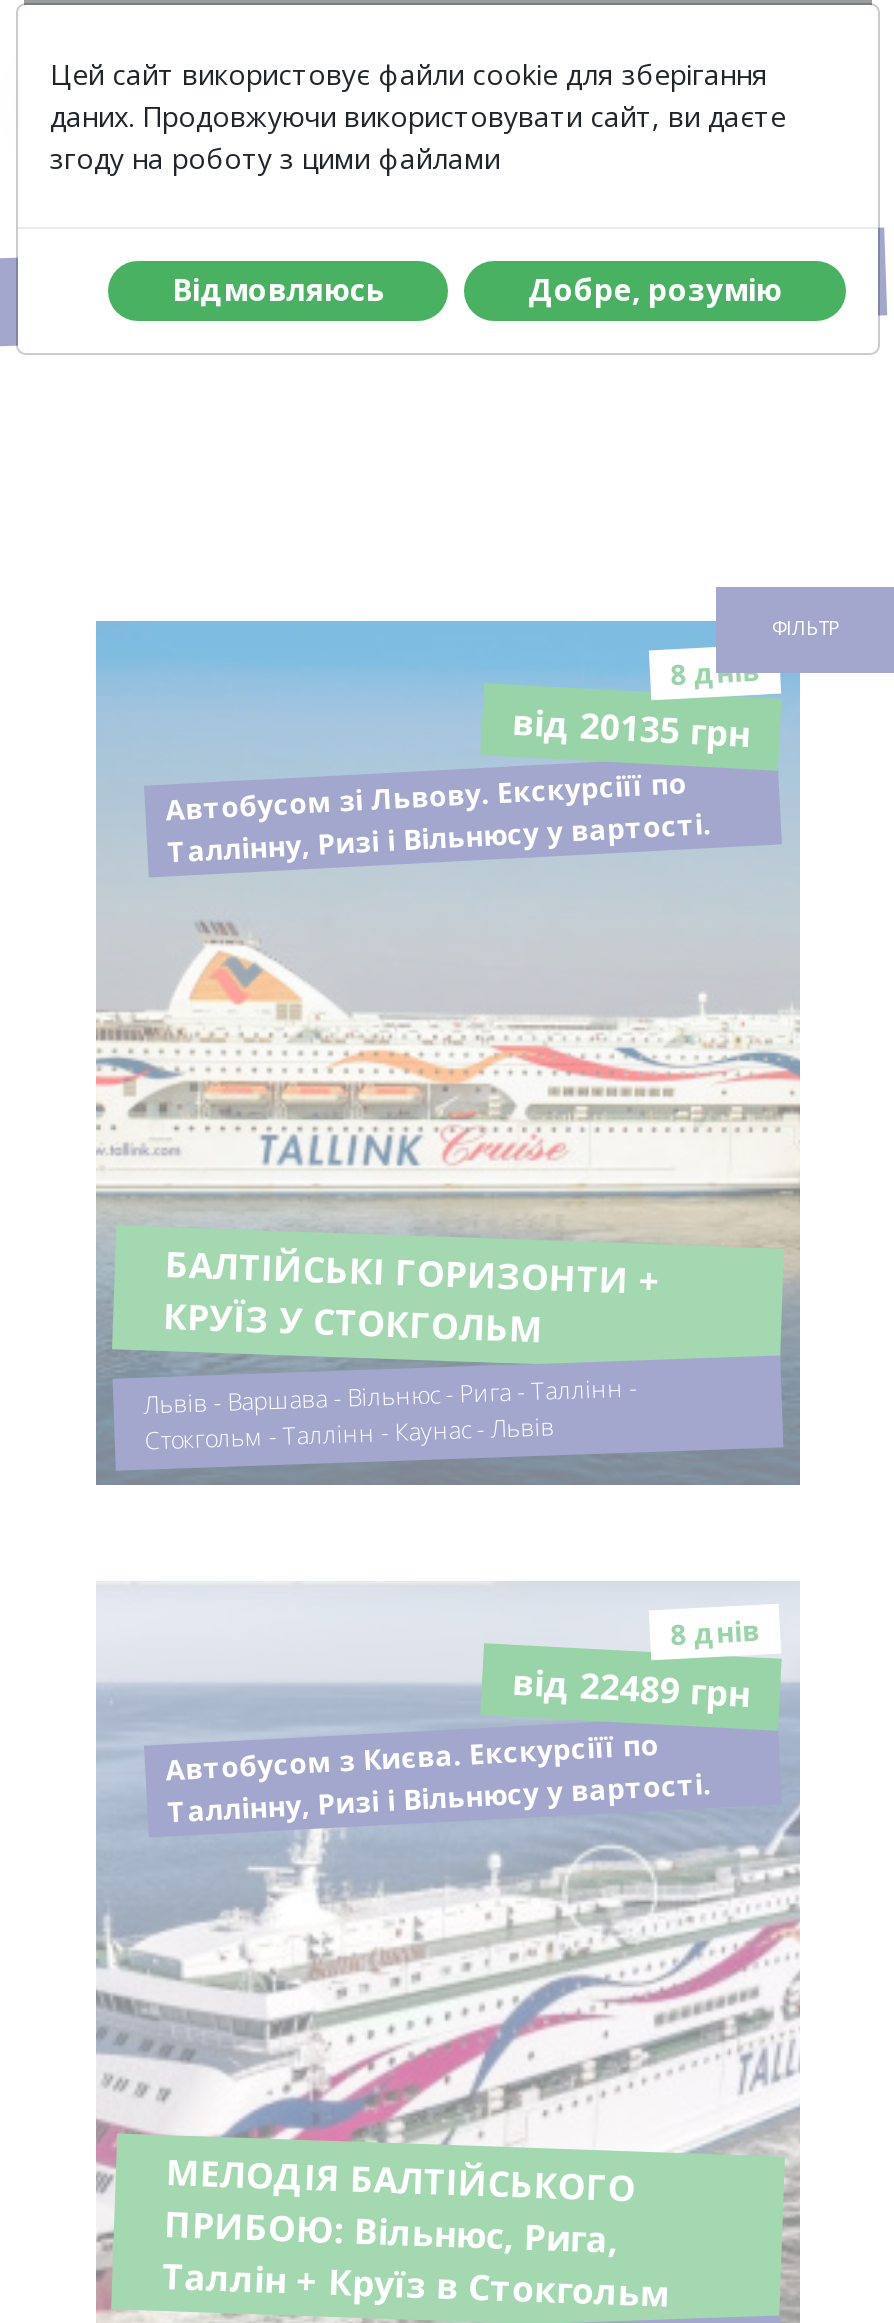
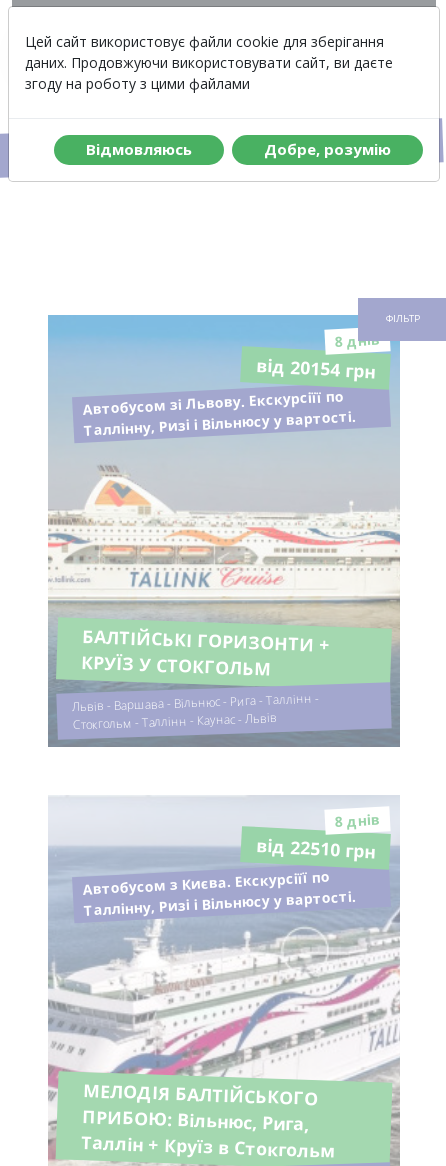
[511,696,751,757] від 20135 грн -> [255,353,375,383] від 20154 грн
[511,1656,751,1717] від 22489 грн -> [255,833,375,863] від 22510 грн

